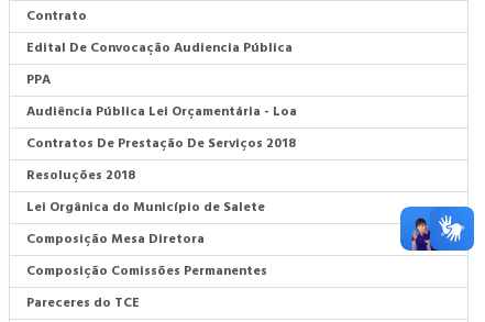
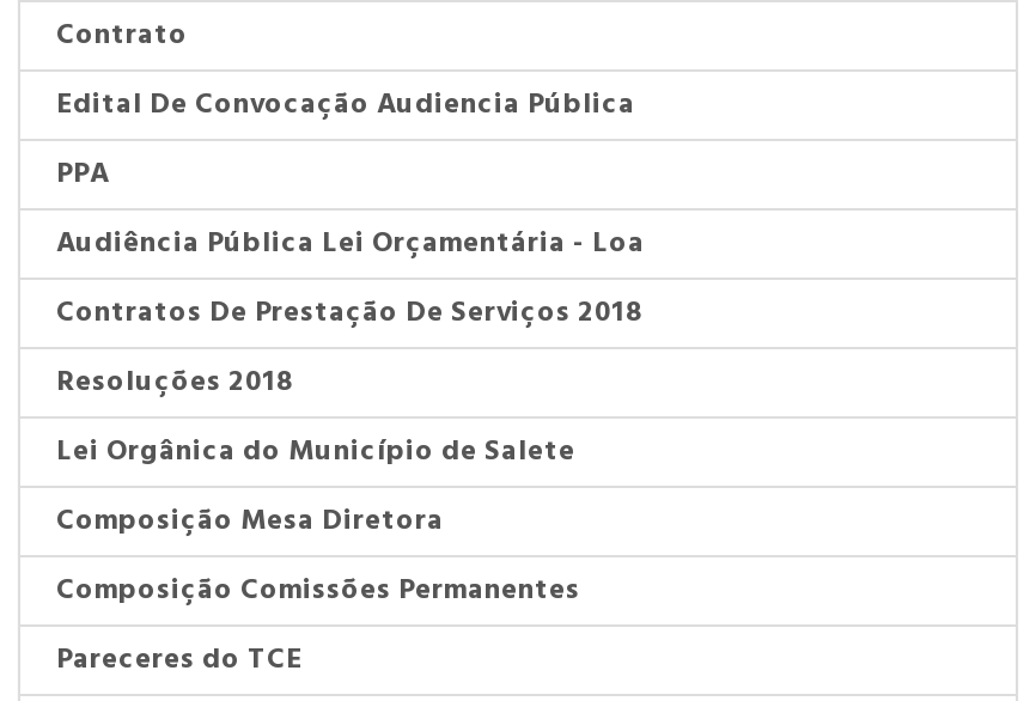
[399,206,475,252] [image] -> none

